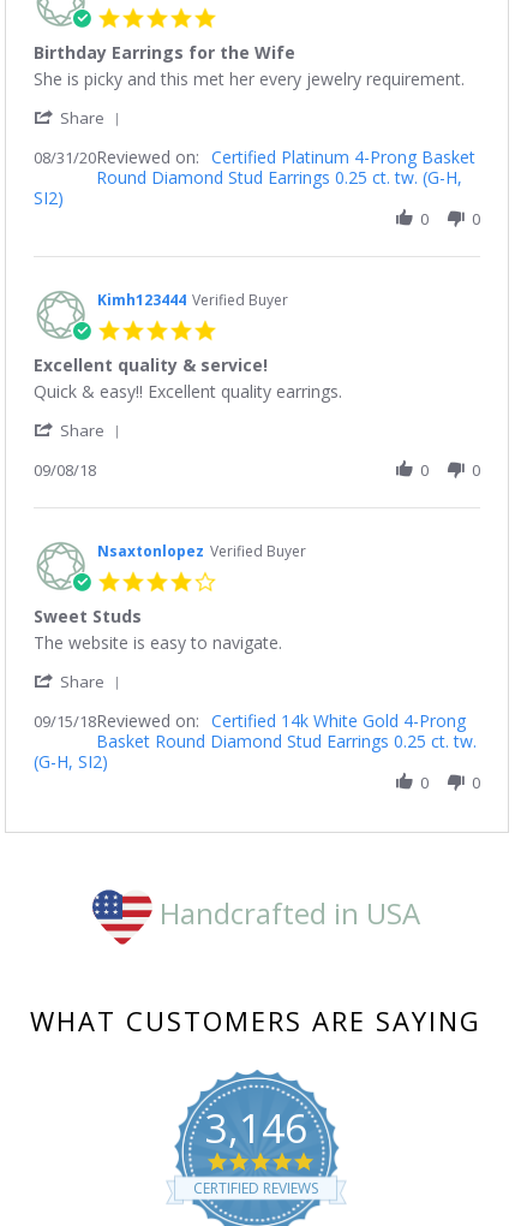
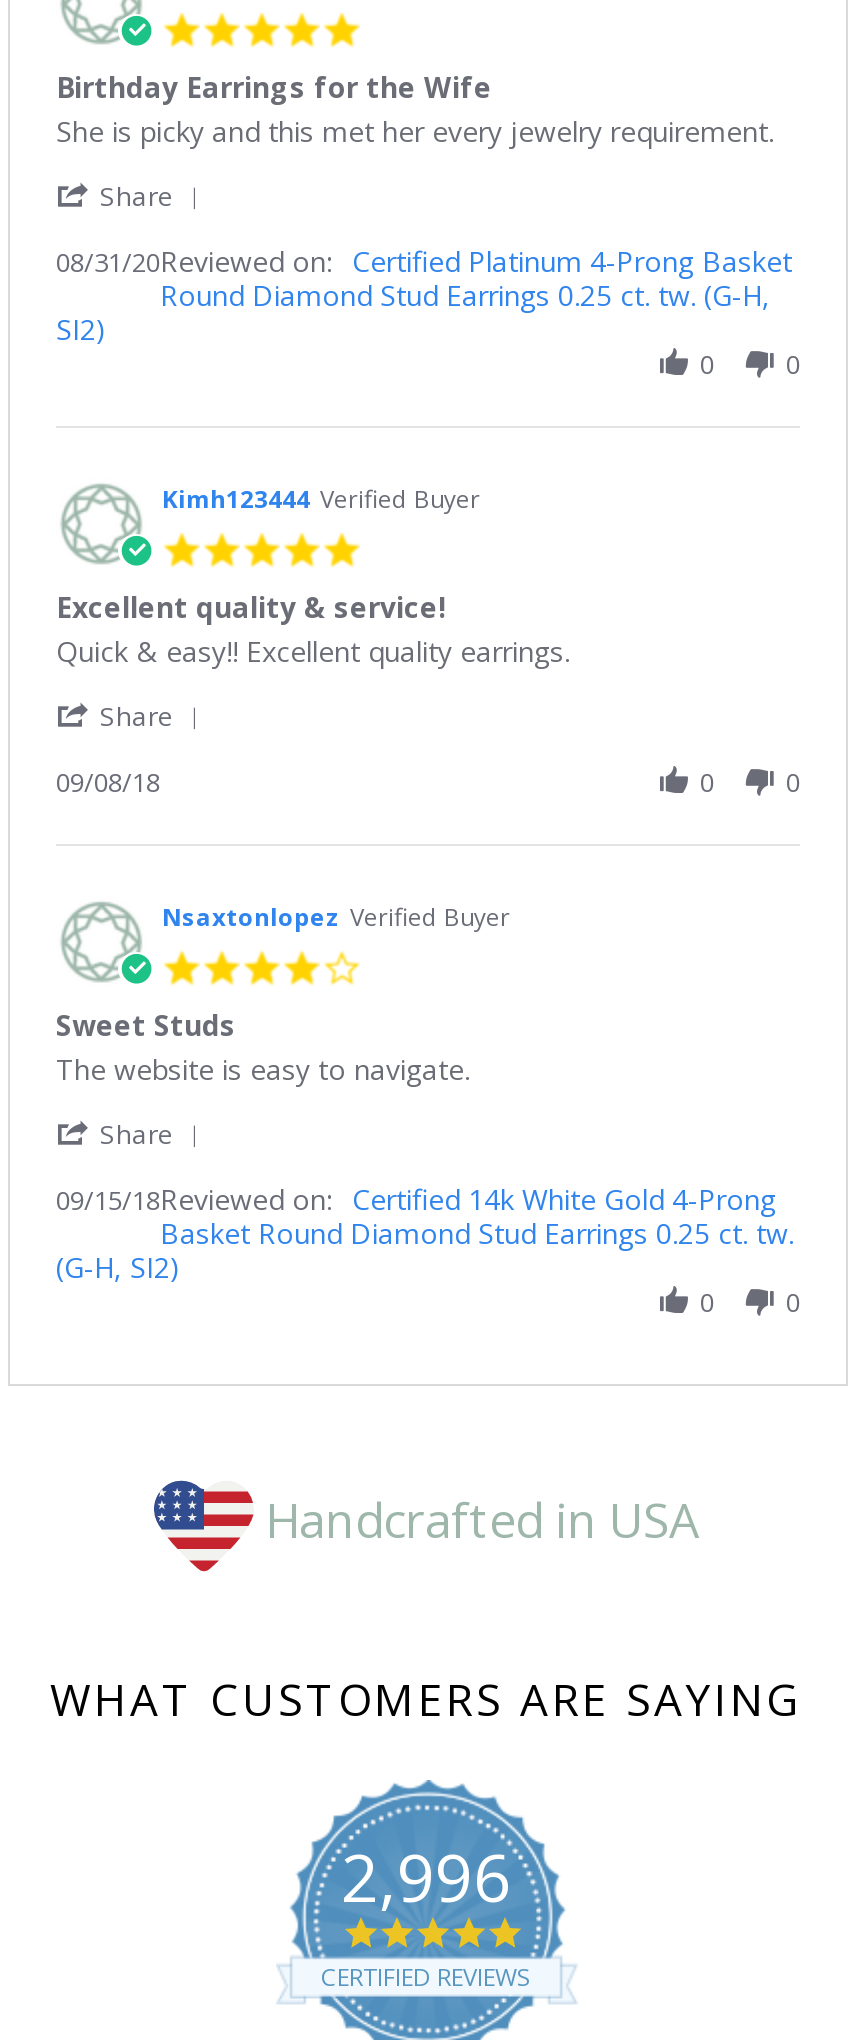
[205,1101,307,1155] 3,146 -> [341,1832,511,1922] 2,996

